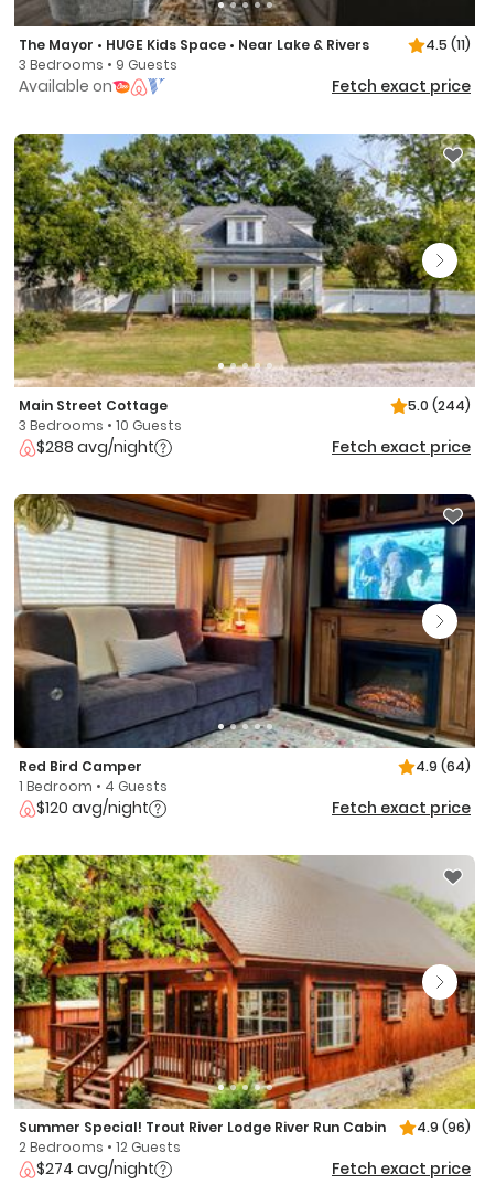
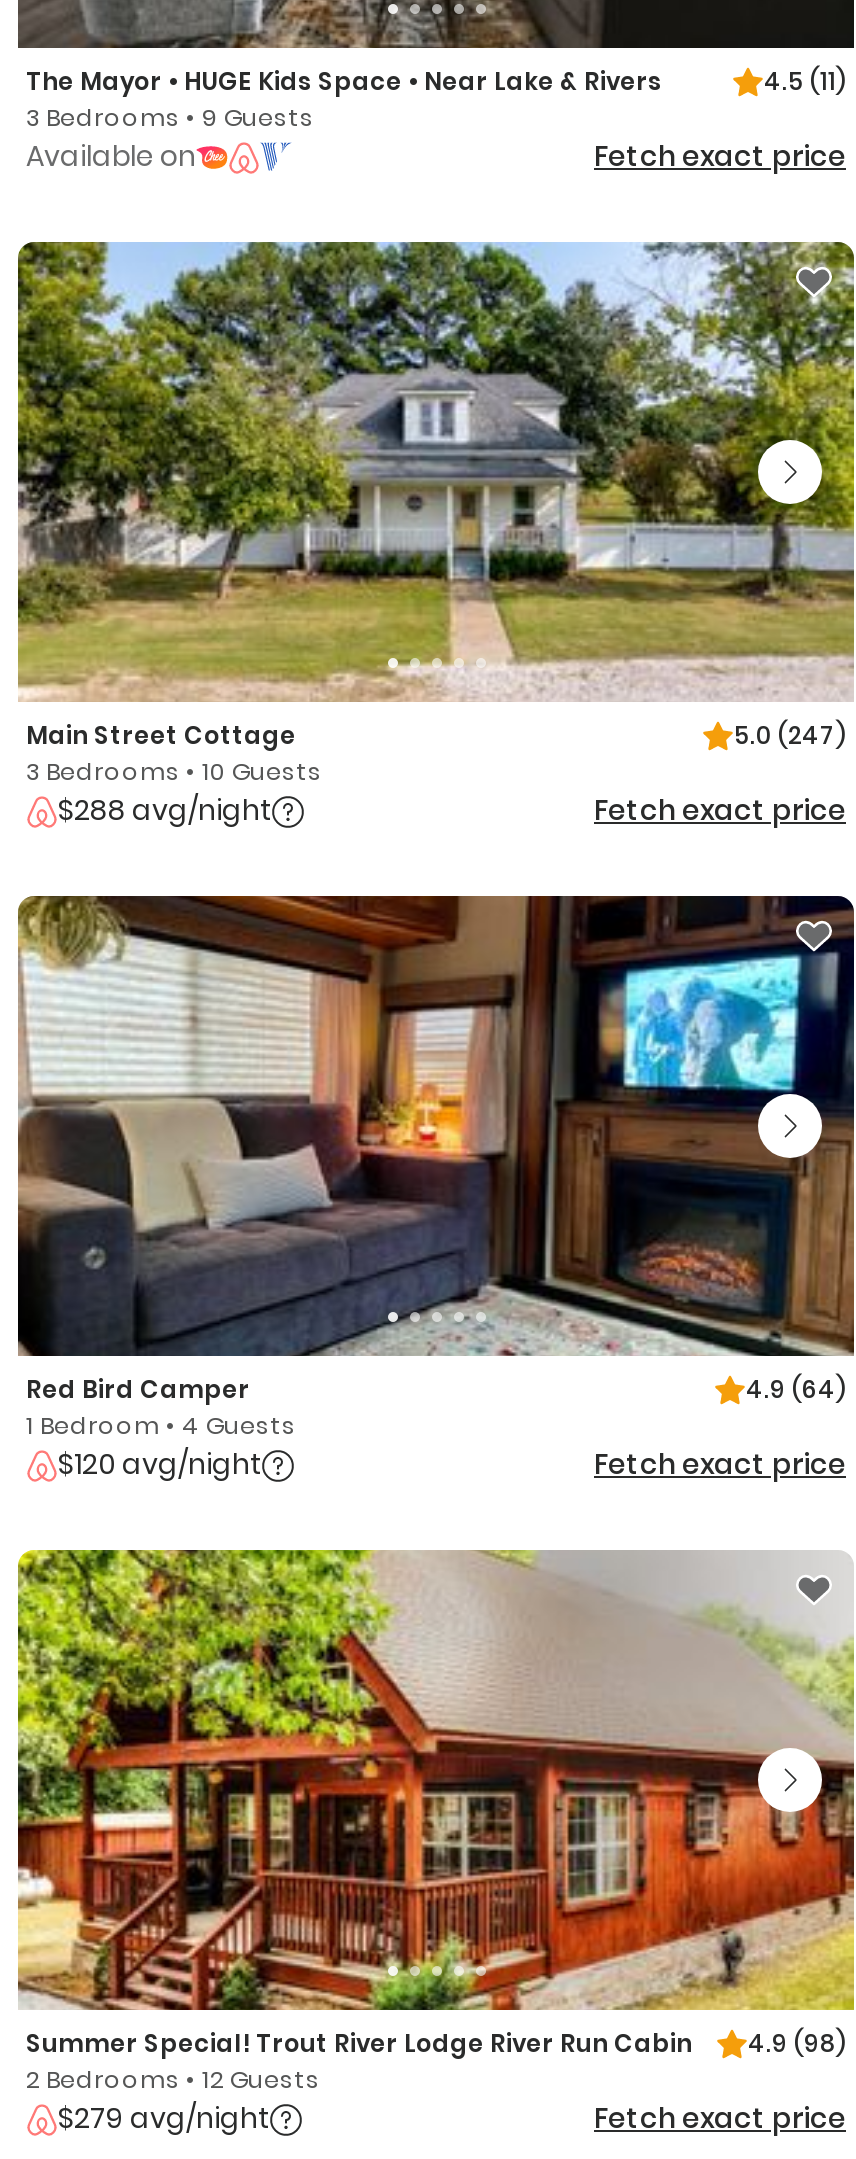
[408,396,471,415] 5.0 (244) -> [734,718,846,752] 5.0 (247)
[19,1118,471,1137] Summer Special! Trout River Lodge River Run Cabin 4.9 (96) -> [26,2026,846,2060] Summer Special! Trout River Lodge River Run Cabin 4.9 (98)
[36,1157,154,1180] $274 avg/night -> [58,2098,270,2138] $279 avg/night

